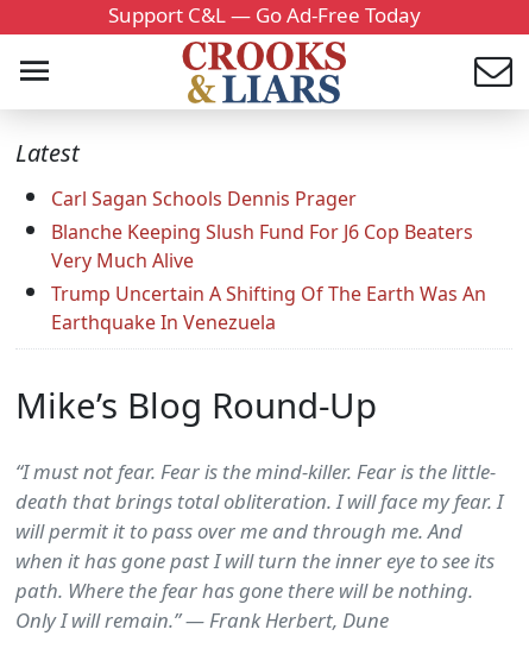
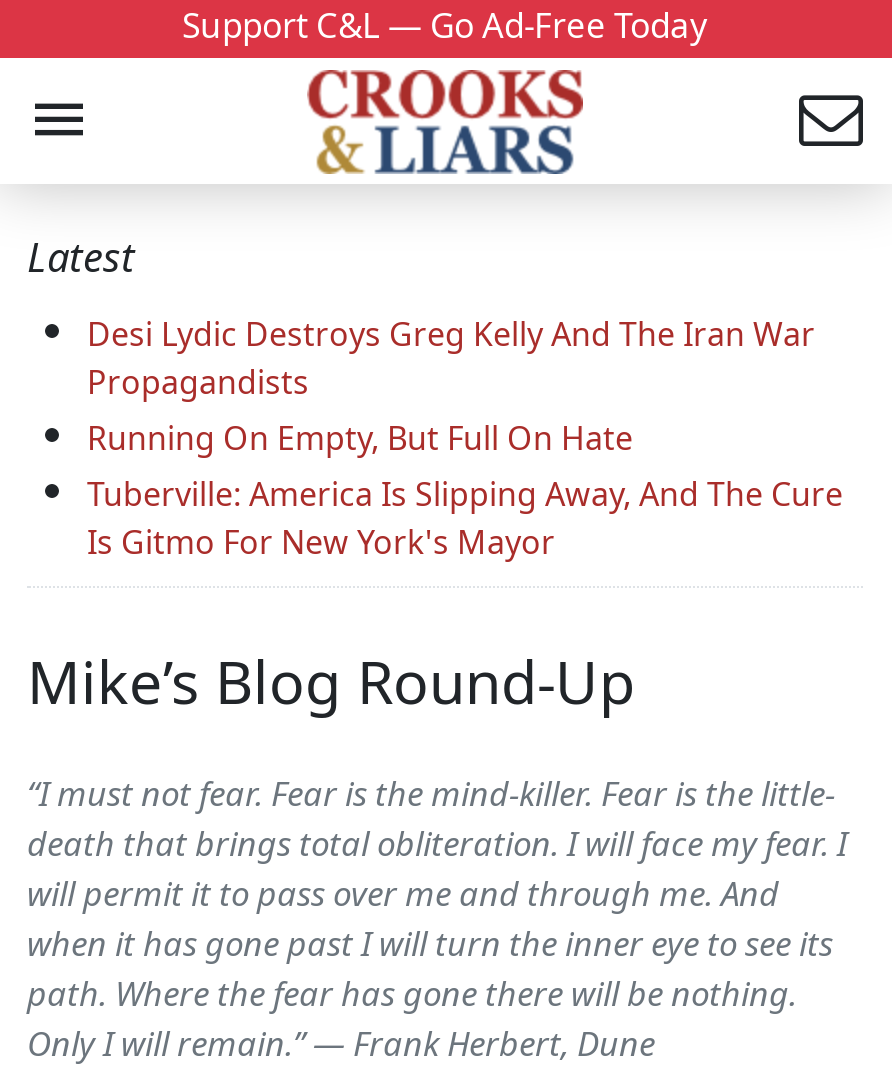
[51,186,486,336] Carl Sagan Schools Dennis Prager | Blanche Keeping Slush Fund For J6 Cop Beaters | Very Much Alive | Trump Uncertain A Shifting Of The Earth Was An | Earthquake In Venezuela -> [87,313,843,565] Desi Lydic Destroys Greg Kelly And The Iran War | Propagandists | Running On Empty, But Full On Hate | Tuberville: America Is Slipping Away, And The Cure | Is Gitmo For New York's Mayor

